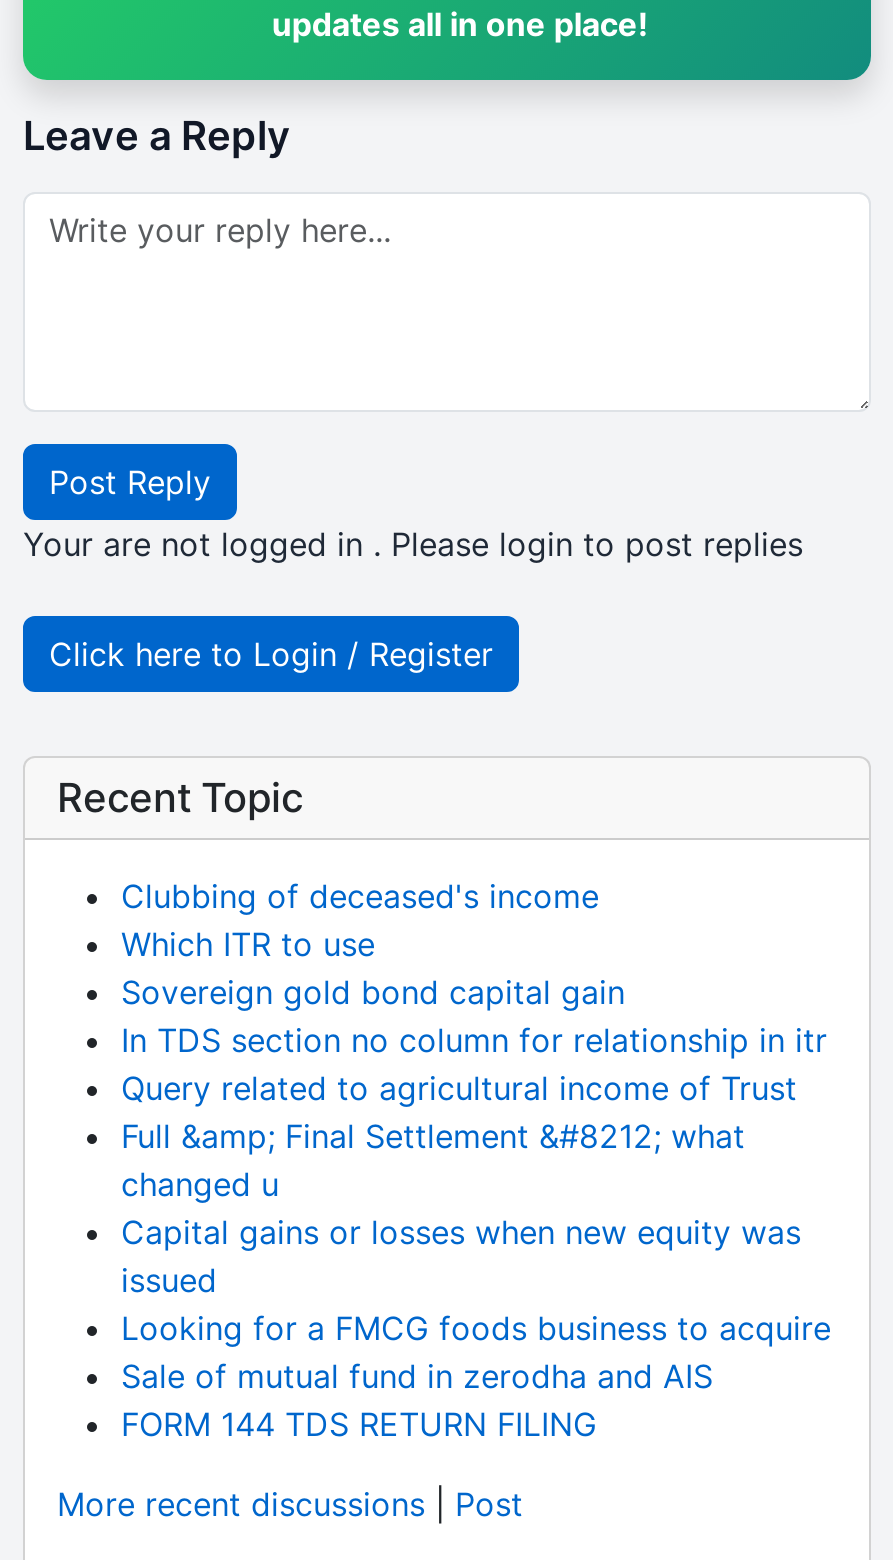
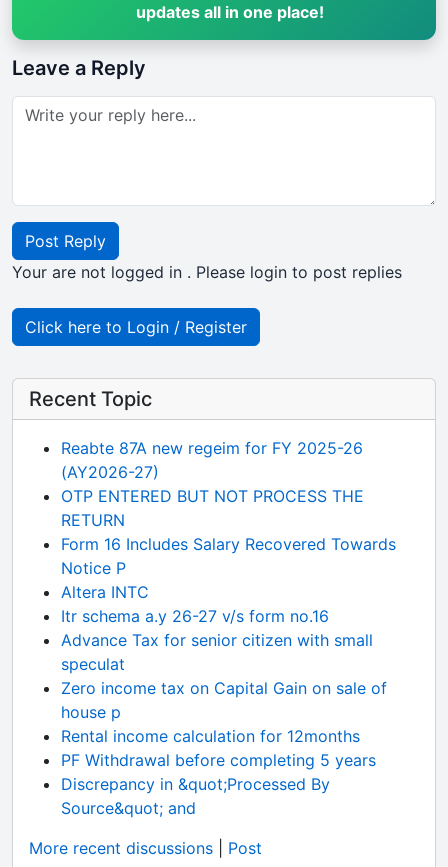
[121,876,831,1444] Clubbing of deceased's income | Which ITR to use | Sovereign gold bond capital gain | In TDS section no column for relationship in itr | Query related to agricultural income of Trust | Full &amp; Final Settlement &#8212; what | changed u | Capital gains or losses when new equity was | issued | Looking for a FMCG foods business to acquire | Sale of mutual fund in zerodha and AIS | FORM 144 TDS RETURN FILING -> [61,438,396,818] Reabte 87A new regeim for FY 2025-26 | (AY2026-27) | OTP ENTERED BUT NOT PROCESS THE | RETURN | Form 16 Includes Salary Recovered Towards | Notice P | Altera INTC | Itr schema a.y 26-27 v/s form no.16 | Advance Tax for senior citizen with small | speculat | Zero income tax on Capital Gain on sale of | house p | Rental income calculation for 12months | PF Withdrawal before completing 5 years | Discrepancy in &quot;Processed By | Source&quot; and

